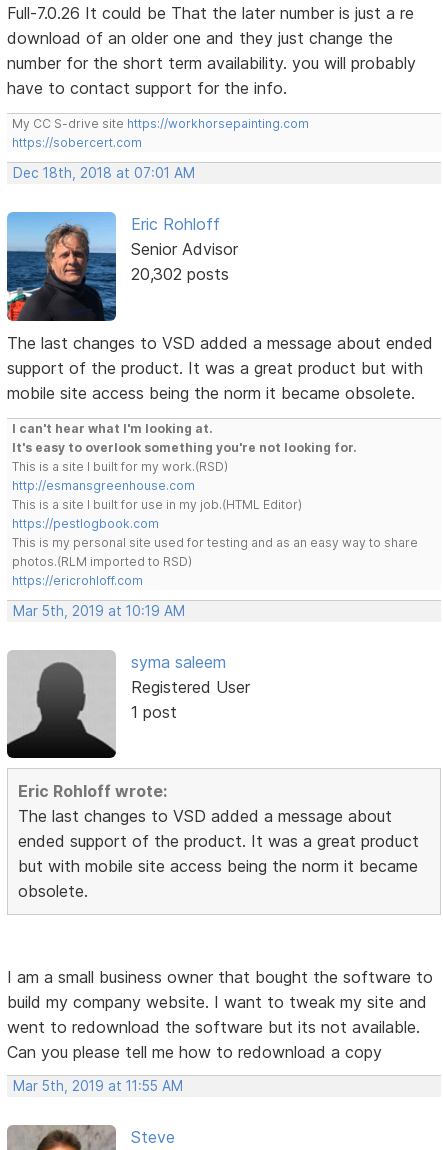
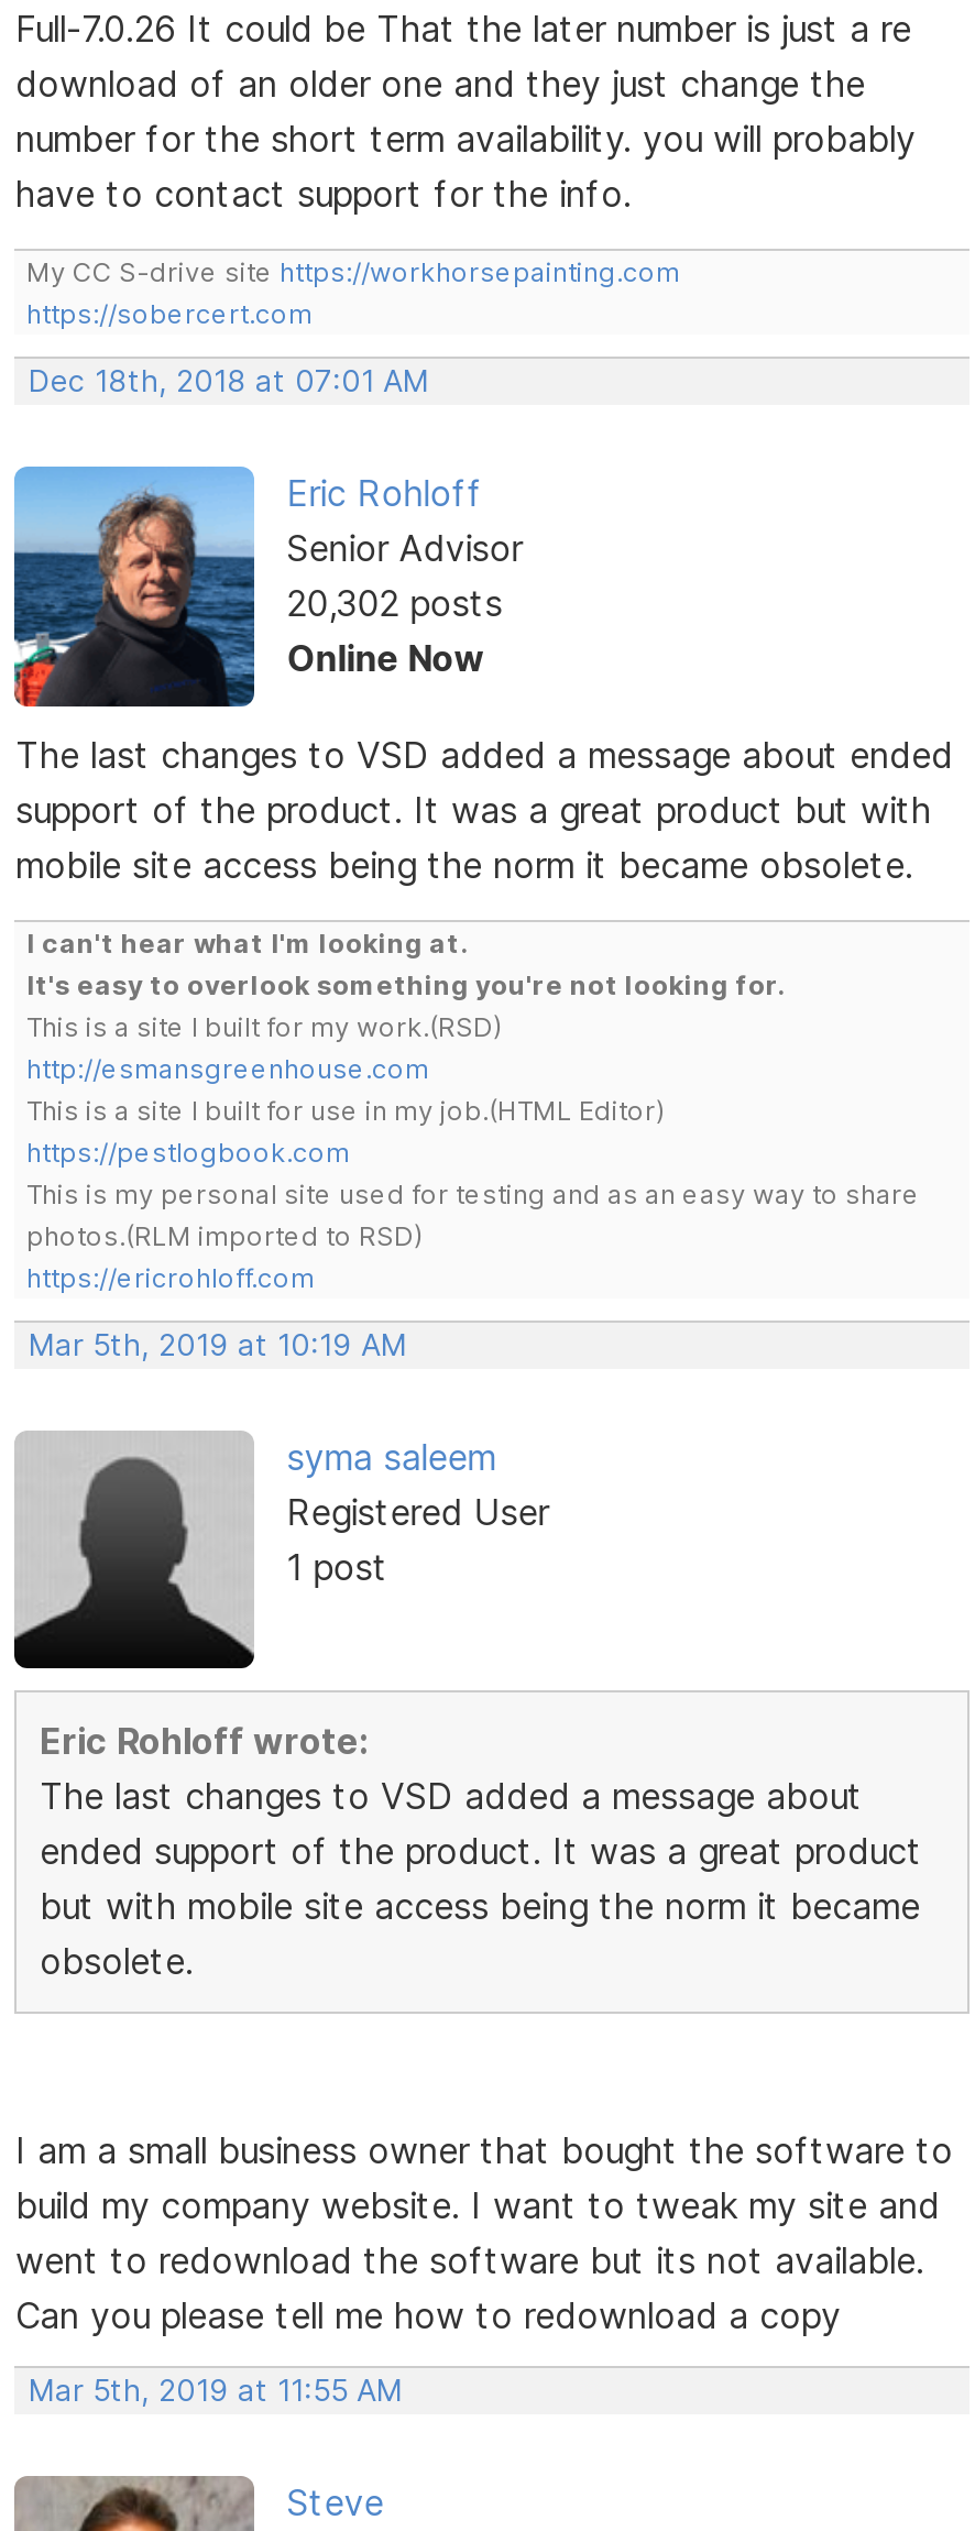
none -> [287,637,485,681] Online Now

